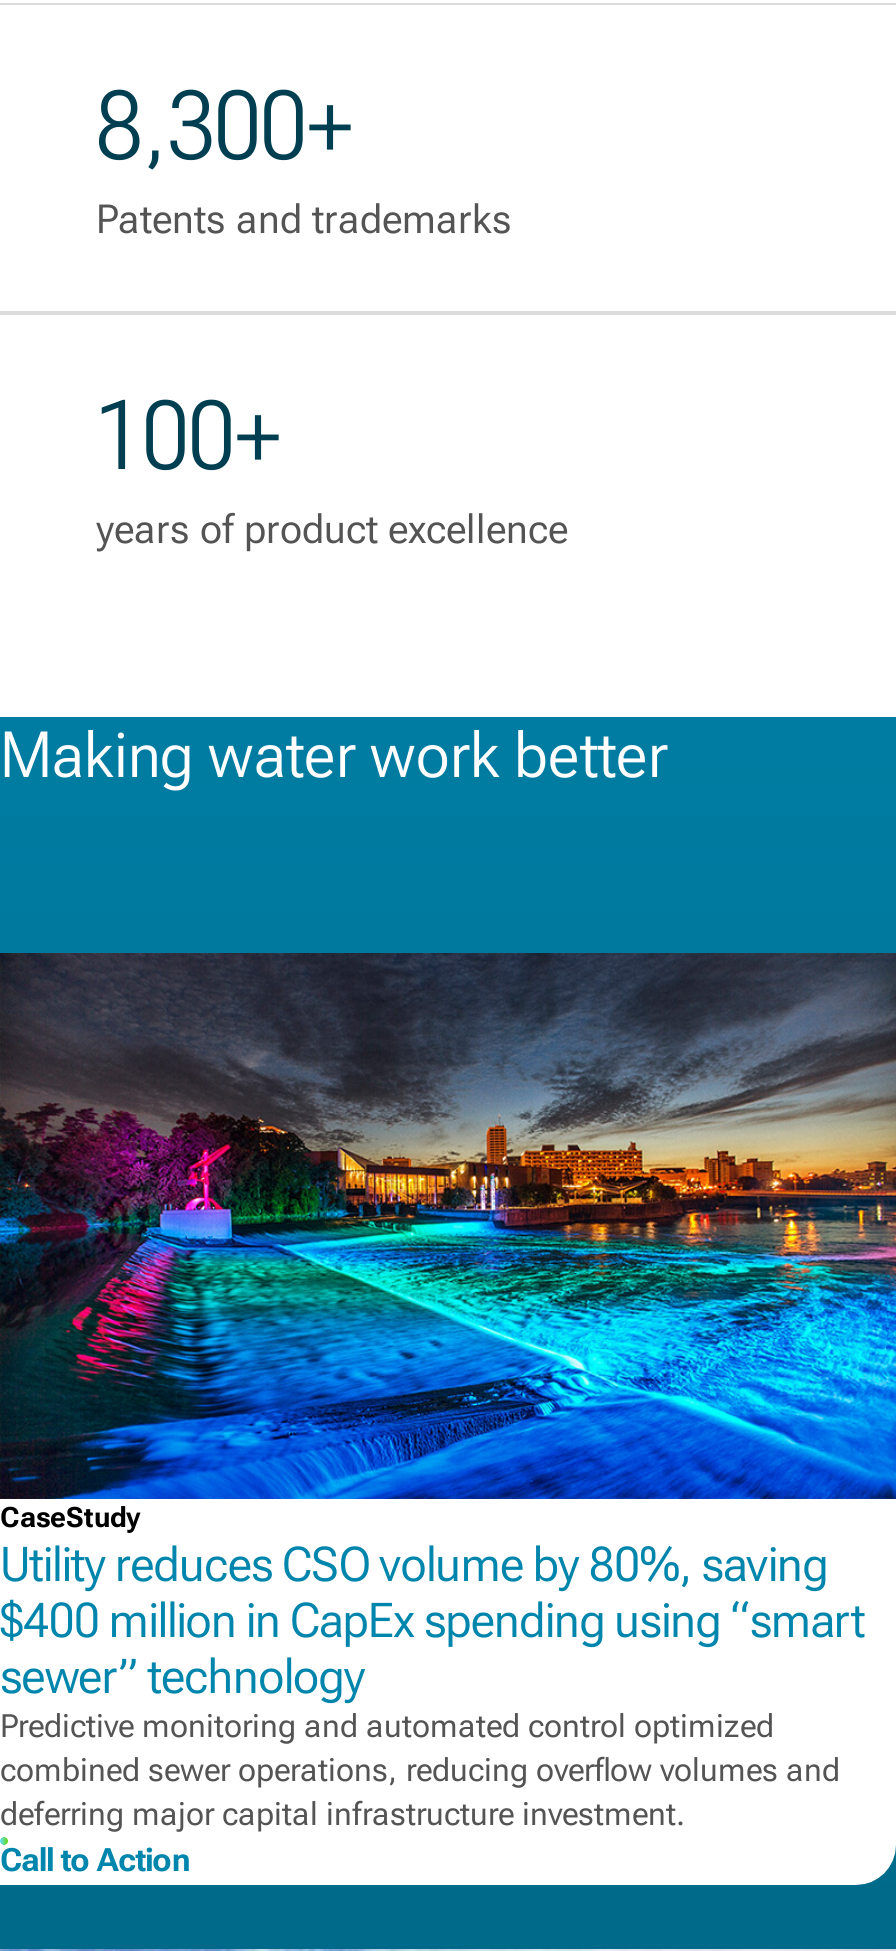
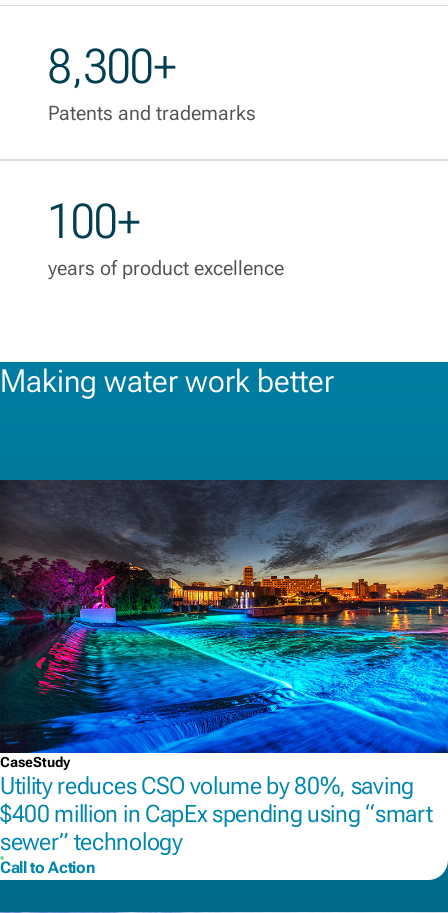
[0,1707,840,1833] Predictive monitoring and automated control optimized | combined sewer operations, reducing overflow volumes and | deferring major capital infrastructure investment. -> none

